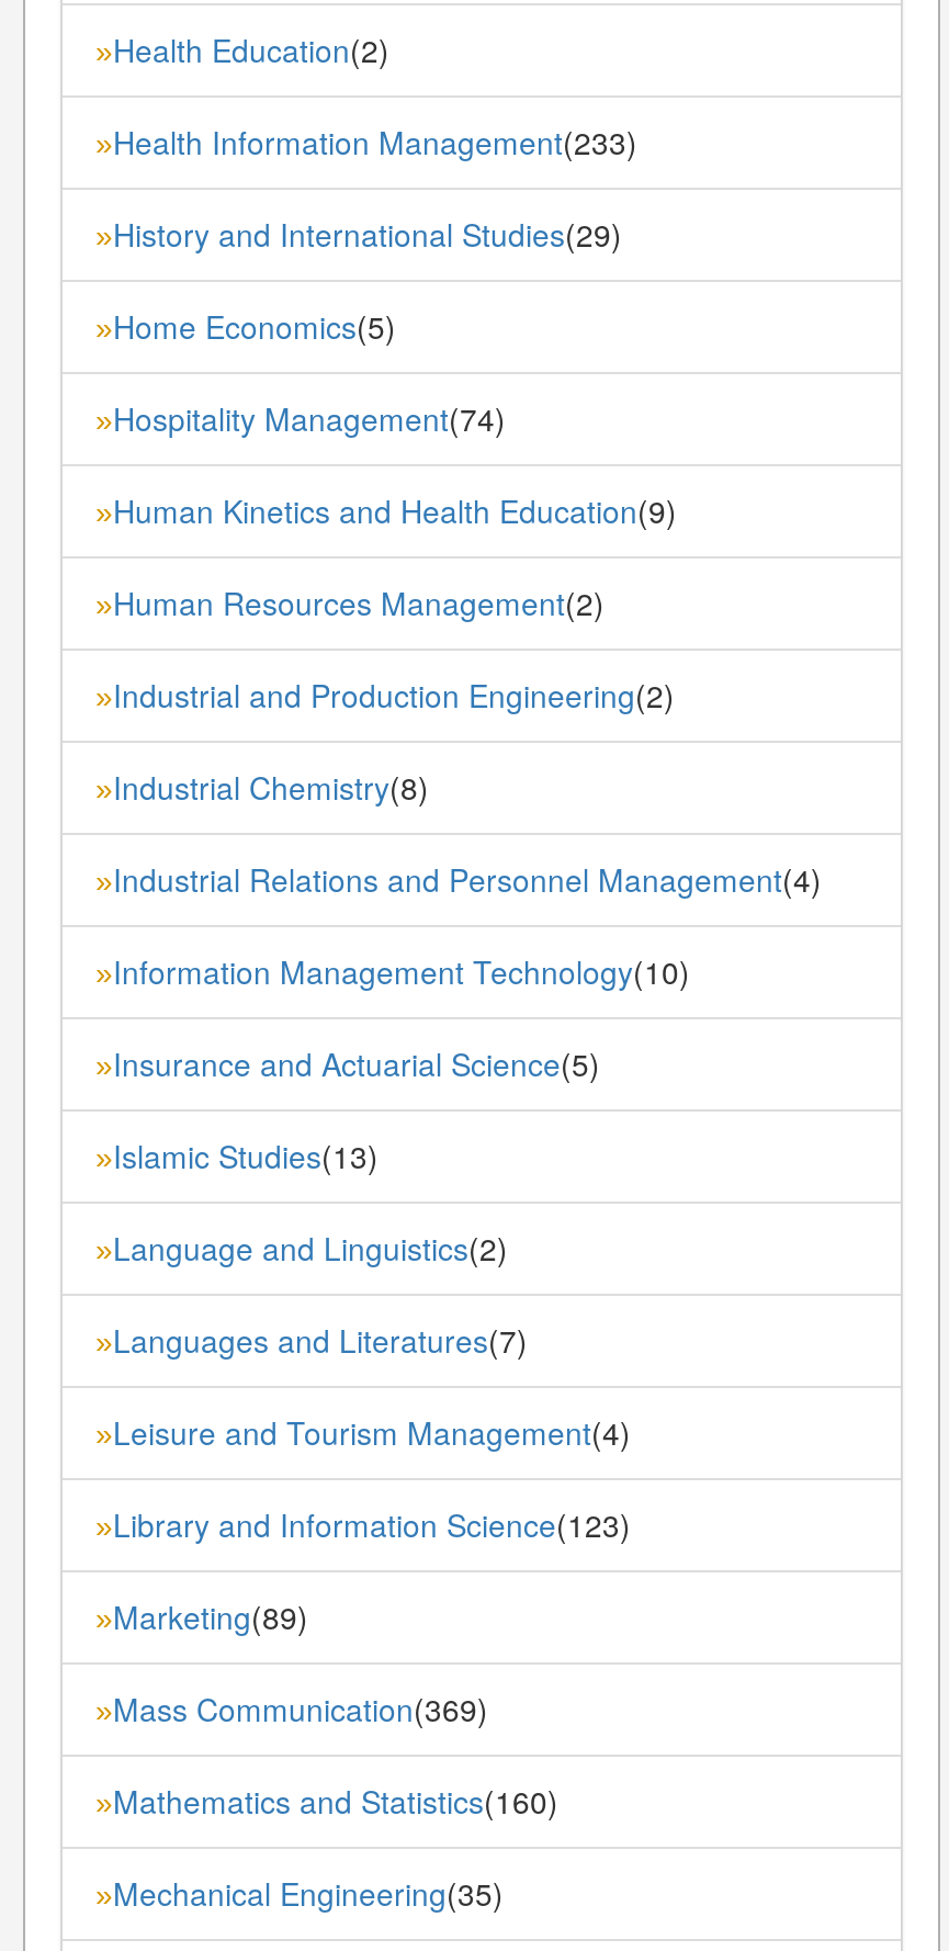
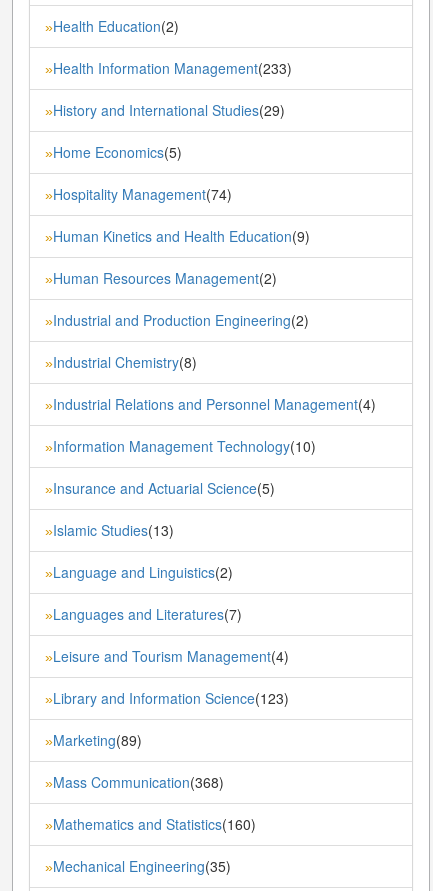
[95,1686,488,1730] »Mass Communication(369) -> [45,772,224,792] »Mass Communication(368)

